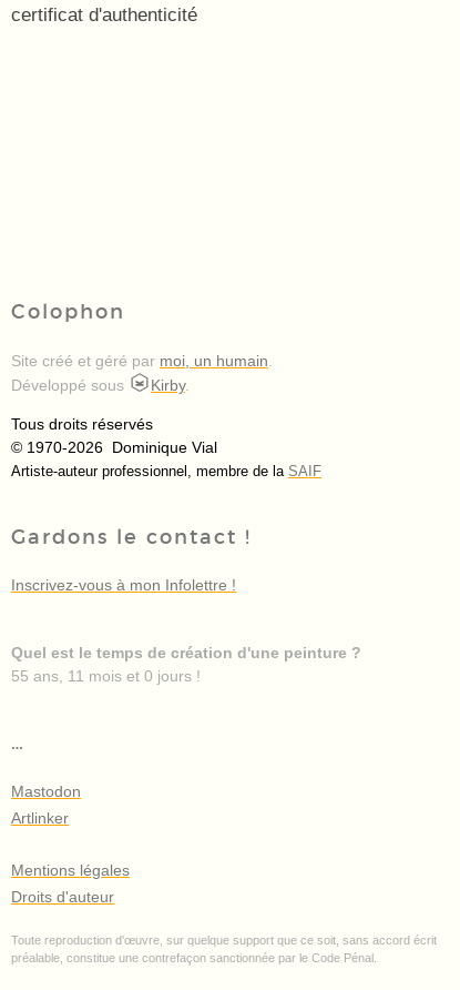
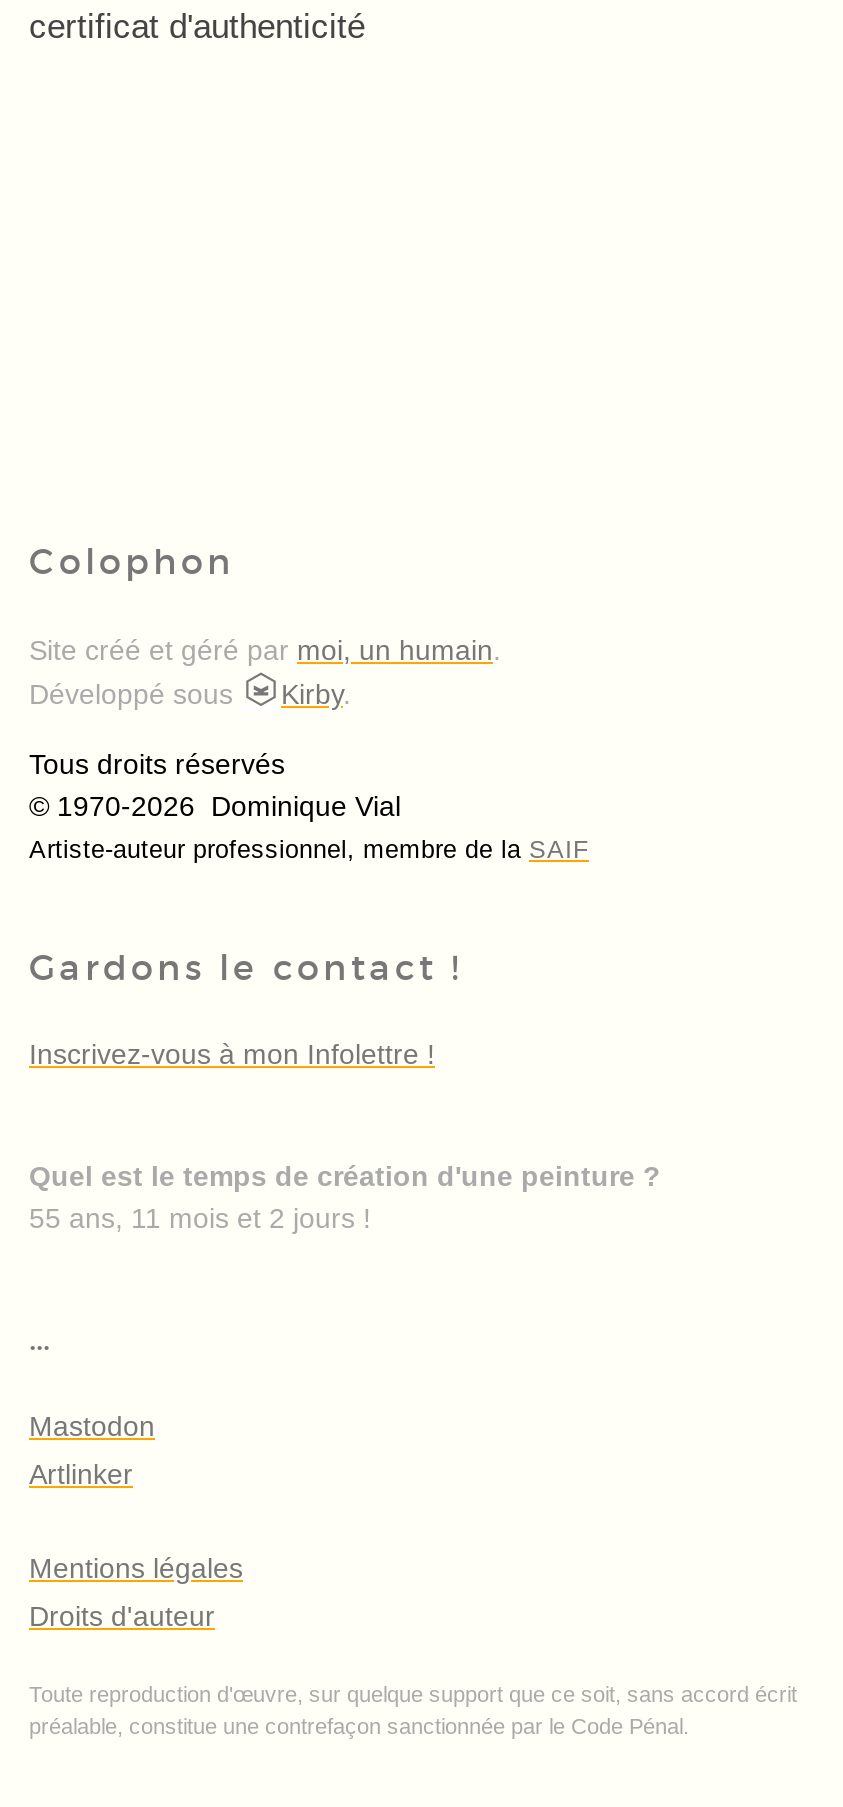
[11,667,201,685] 55 ans, 11 mois et 0 jours ! -> [29,1202,371,1234] 55 ans, 11 mois et 2 jours !

